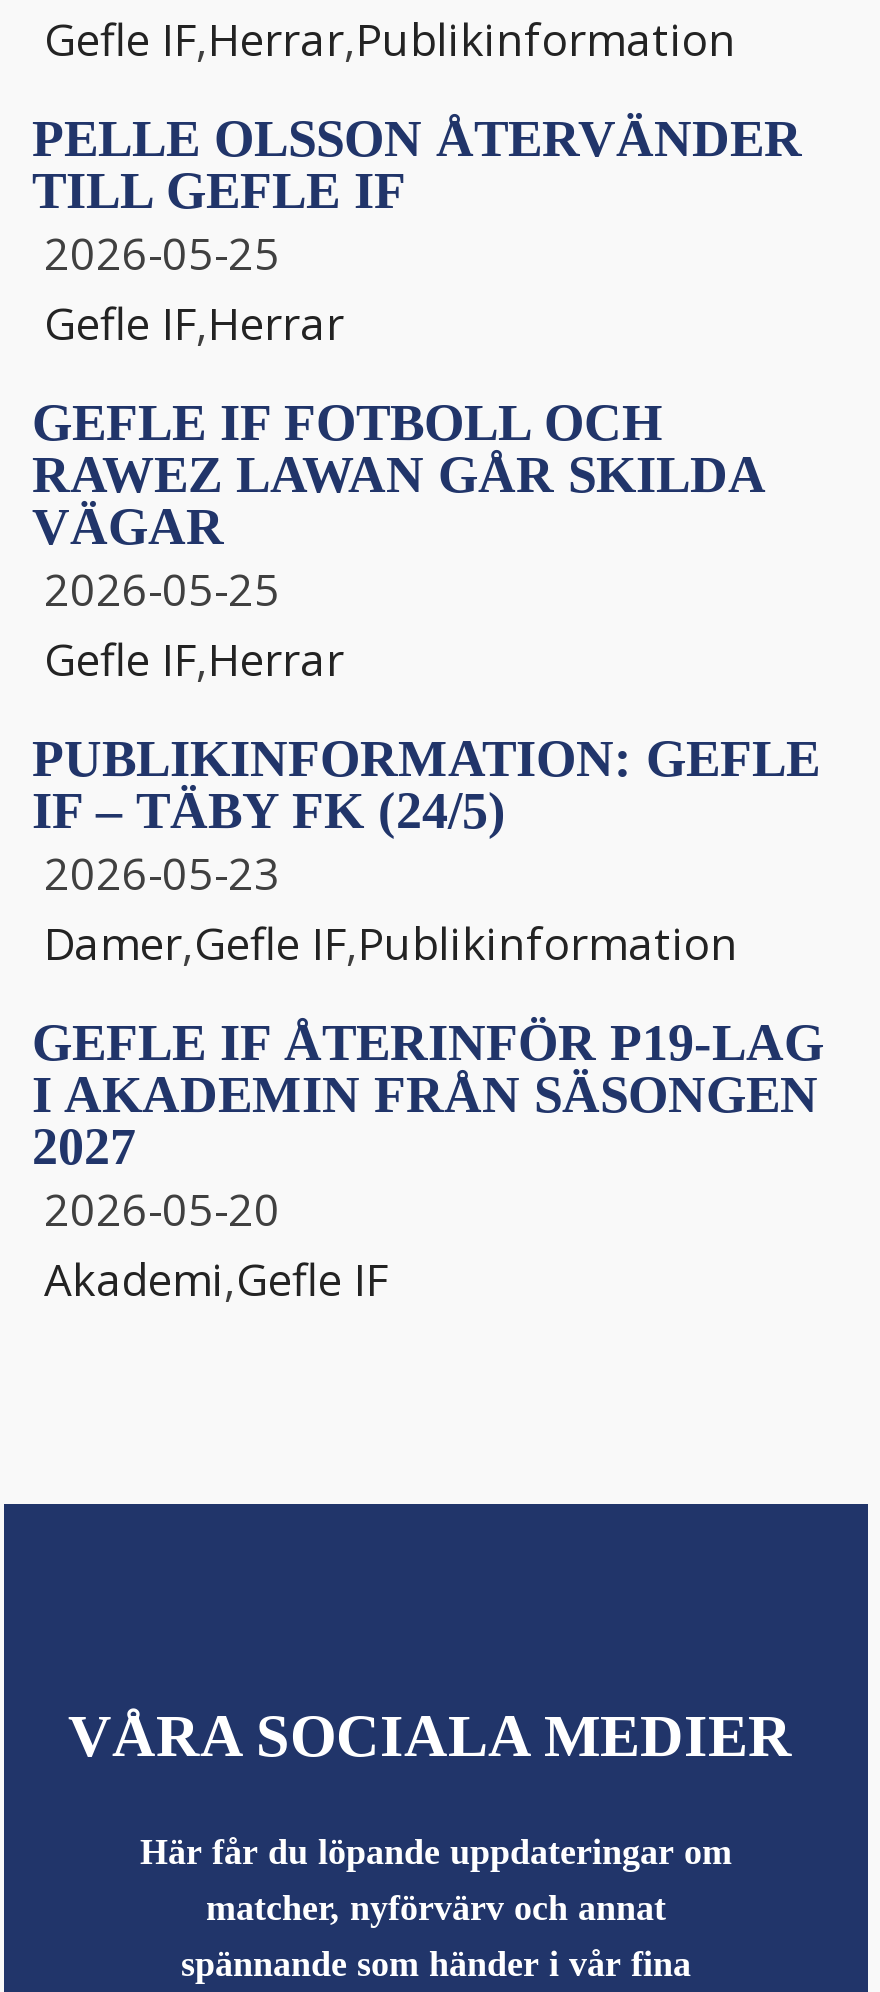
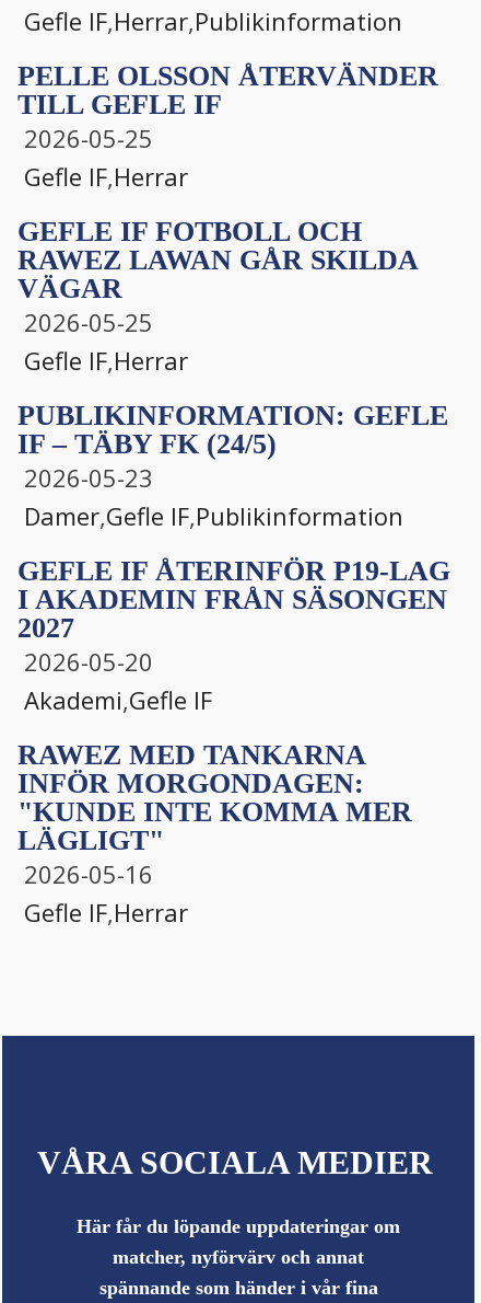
none -> [17,739,412,929] RAWEZ MED TANKARNA | INFÖR MORGONDAGEN: | "KUNDE INTE KOMMA MER | LÄGLIGT" | 2026-05-16 | Gefle IF,Herrar

